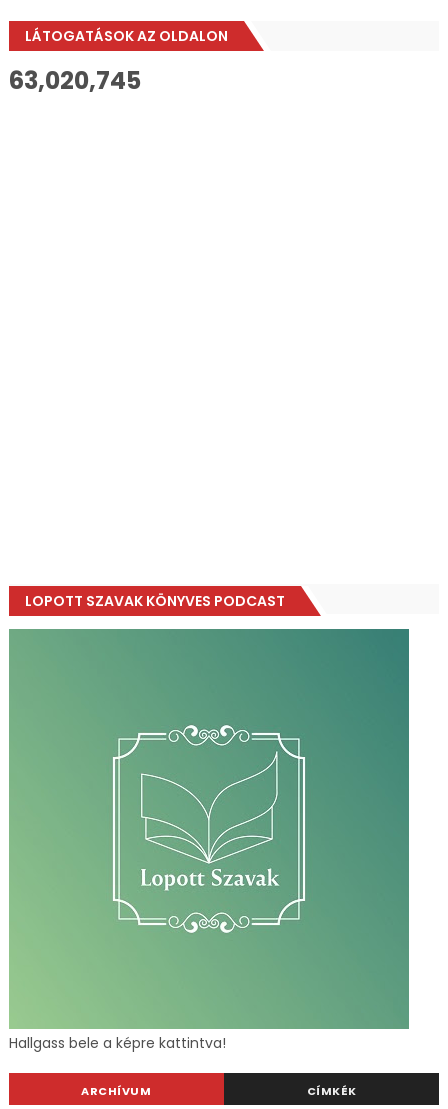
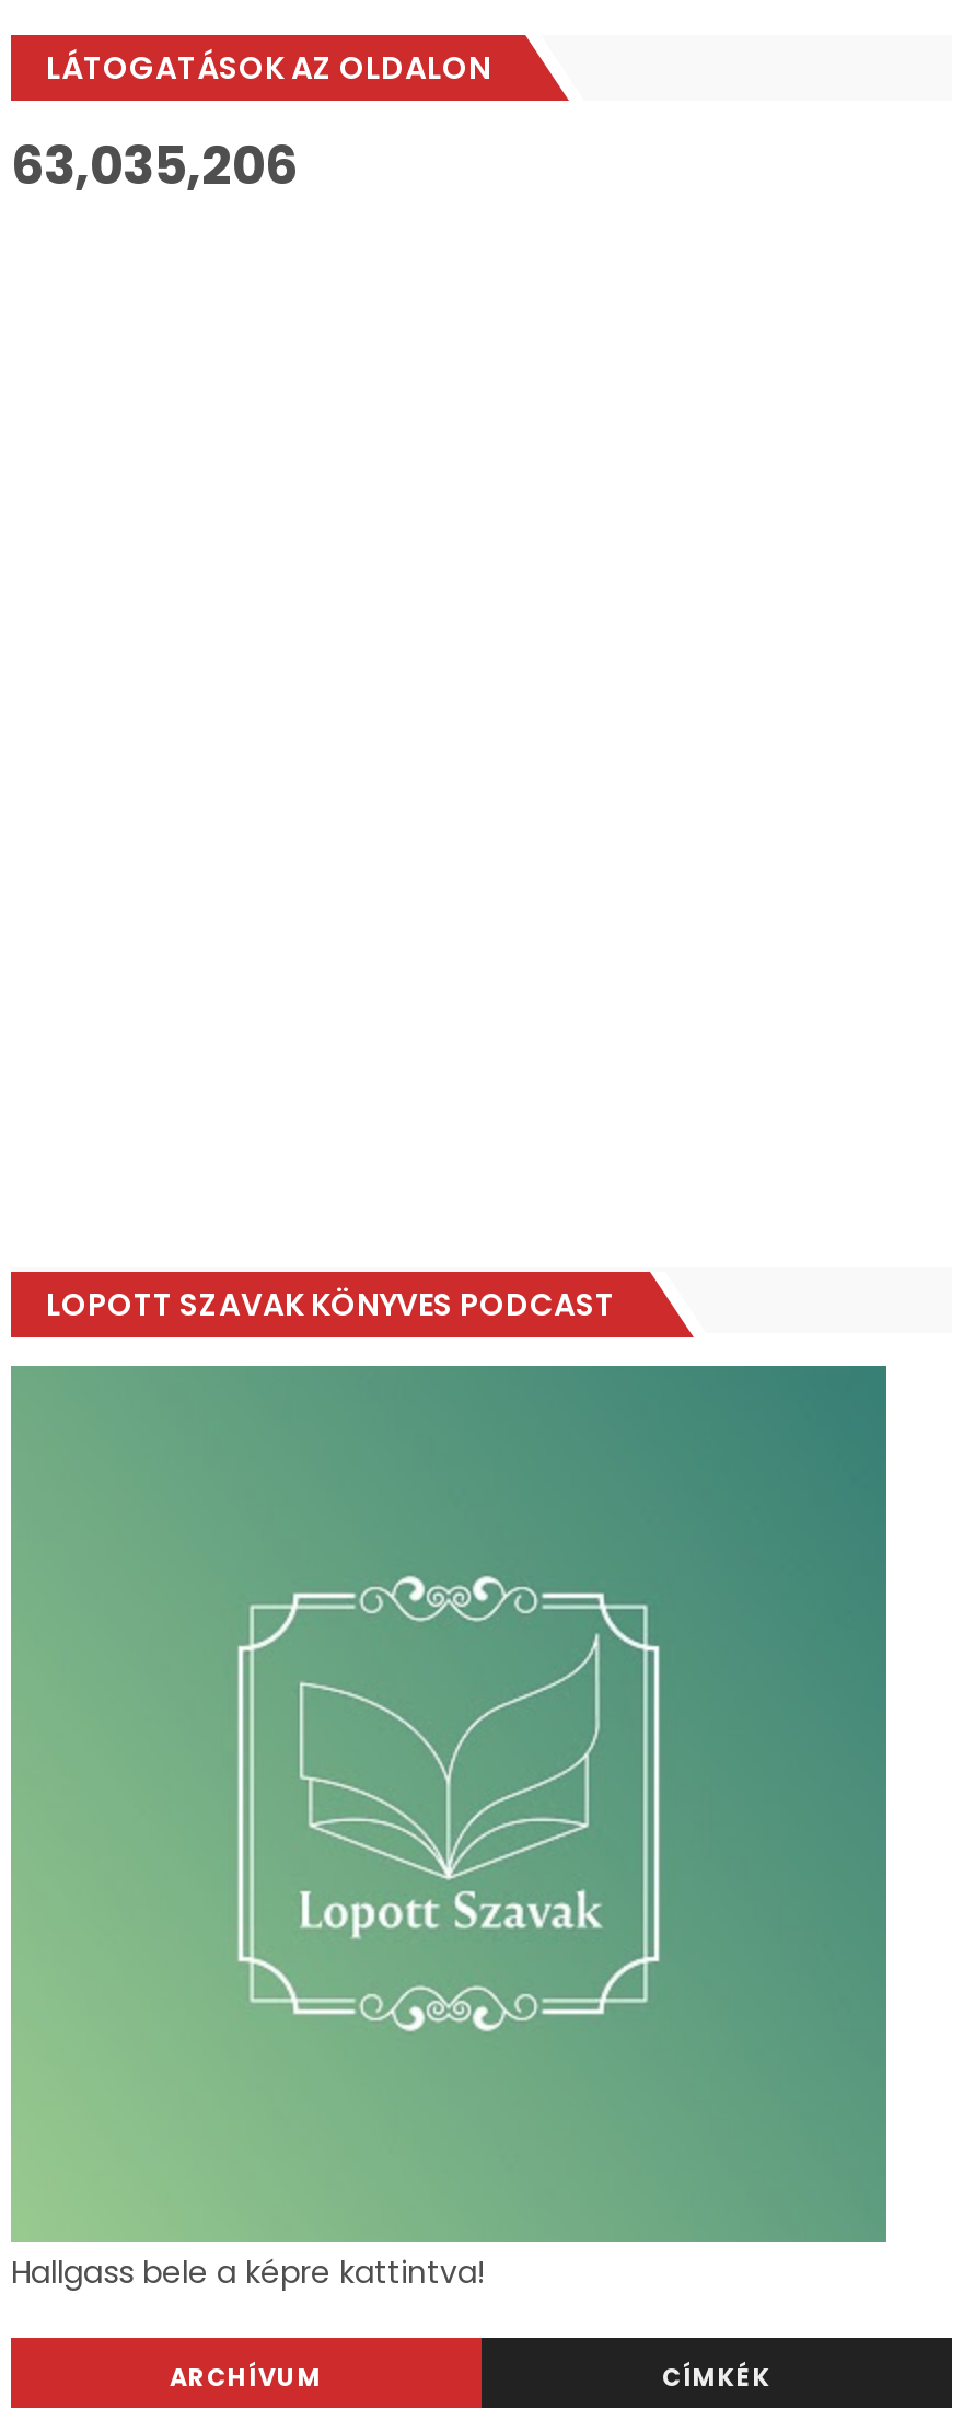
[9,64,141,97] 63,020,745 -> [11,128,298,201] 63,035,206

